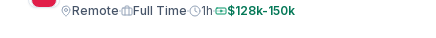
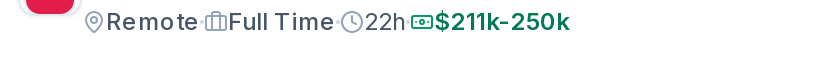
[201,3,295,18] 1h | $128k-150k -> [364,6,570,36] 22h | $211k-250k

